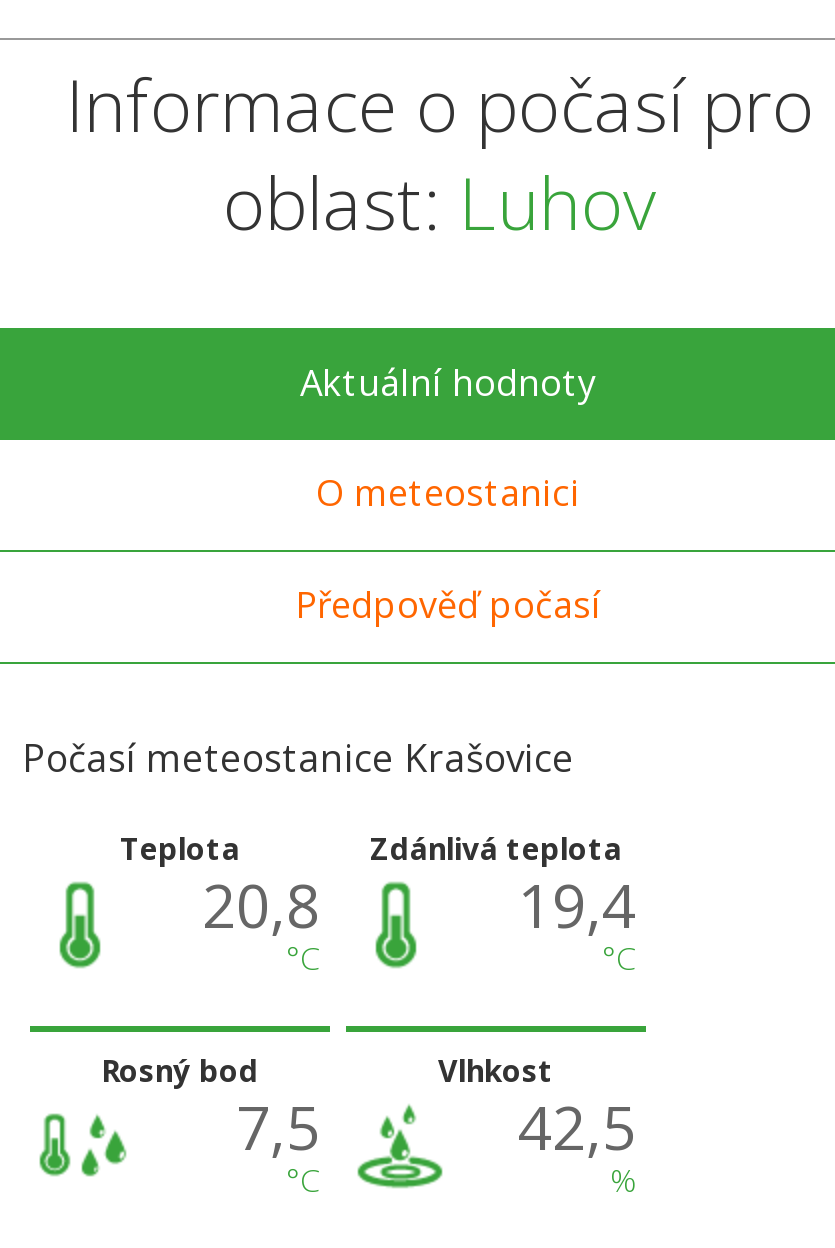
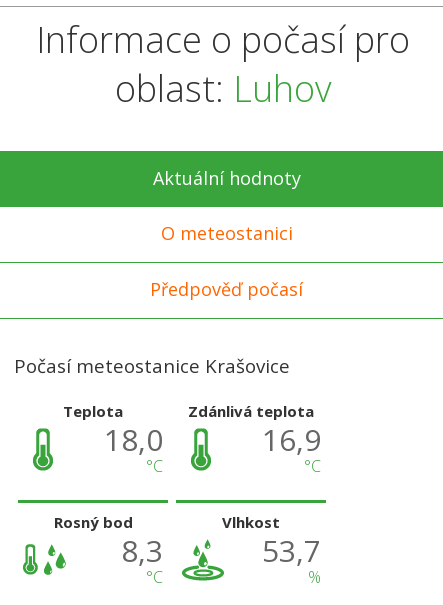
[202,865,320,947] 20,8 -> [104,419,163,460] 18,0
[518,865,636,947] 19,4 -> [262,419,321,460] 16,9
[236,1087,320,1169] 7,5 -> [121,530,163,571] 8,3
[518,1087,636,1169] 42,5 -> [262,530,321,571] 53,7

